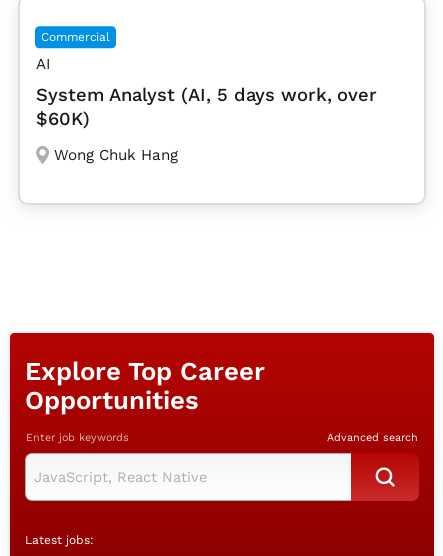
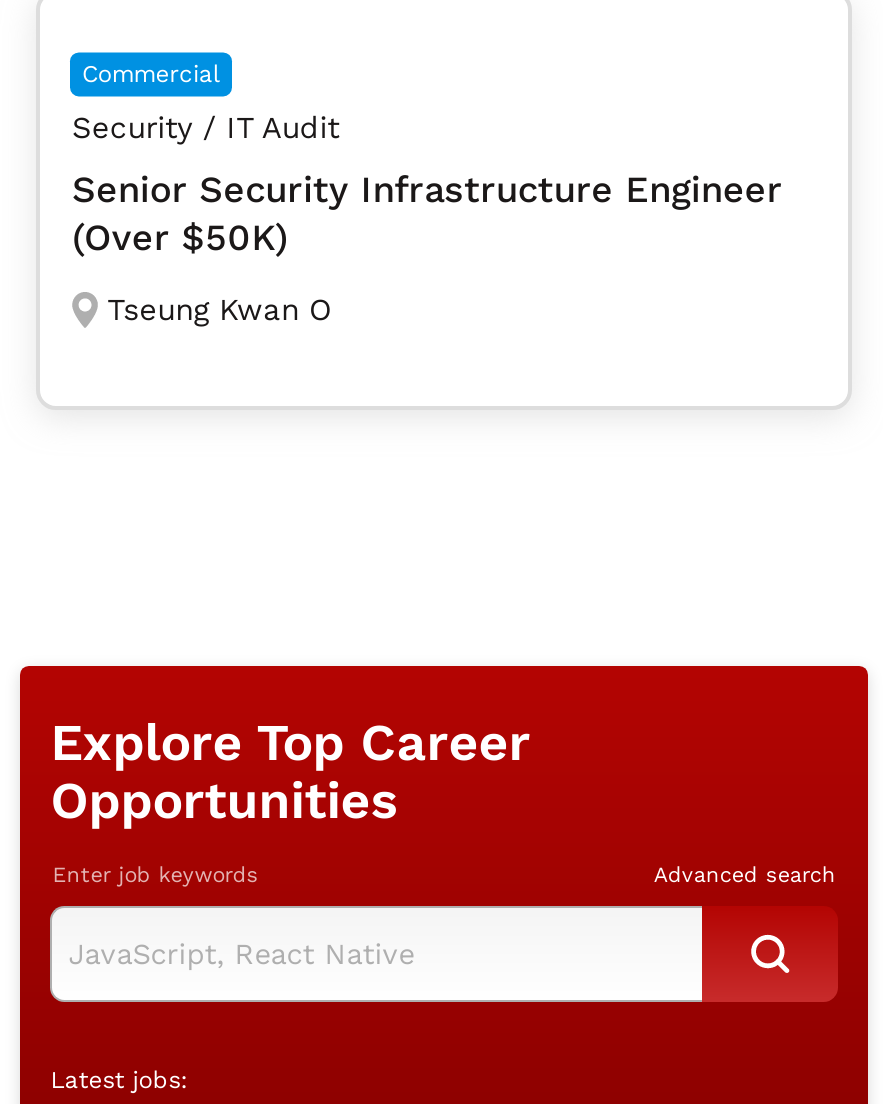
[36,55,51,73] AI -> [72,111,339,147] Security / IT Audit
[36,84,377,129] System Analyst (AI, 5 days work, over | $60K) -> [72,169,782,259] Senior Security Infrastructure Engineer | (Over $50K)
[54,146,177,164] Wong Chuk Hang -> [107,293,331,329] Tseung Kwan O

